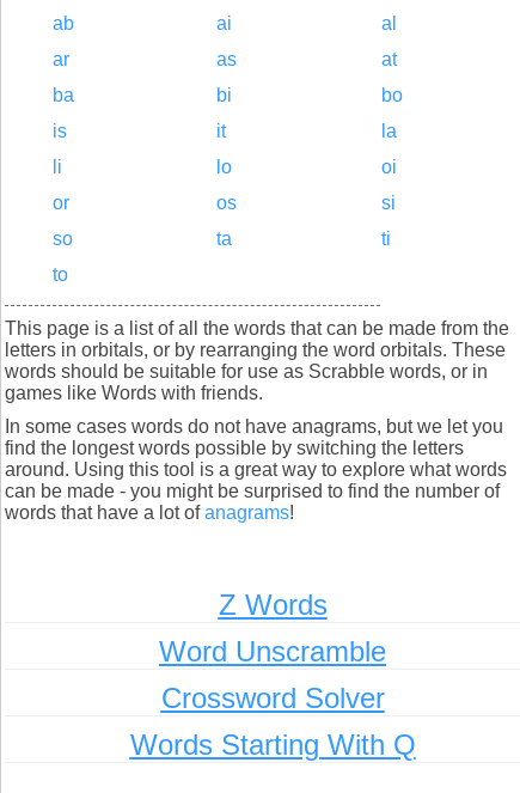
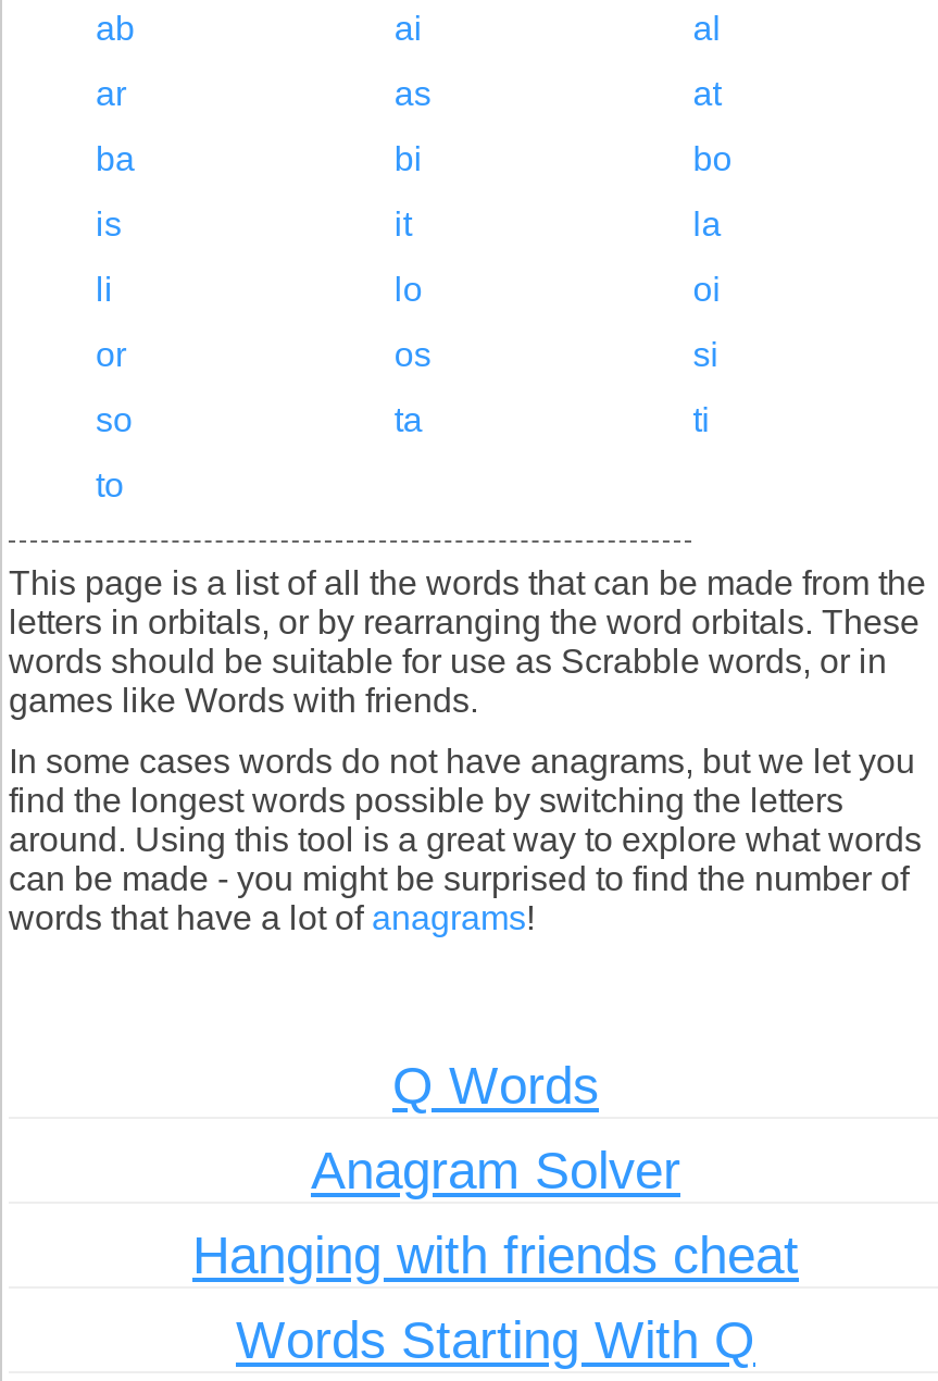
[159,588,386,714] Z Words | Word Unscramble | Crossword Solver -> [192,1056,799,1284] Q Words | Anagram Solver | Hanging with friends cheat

